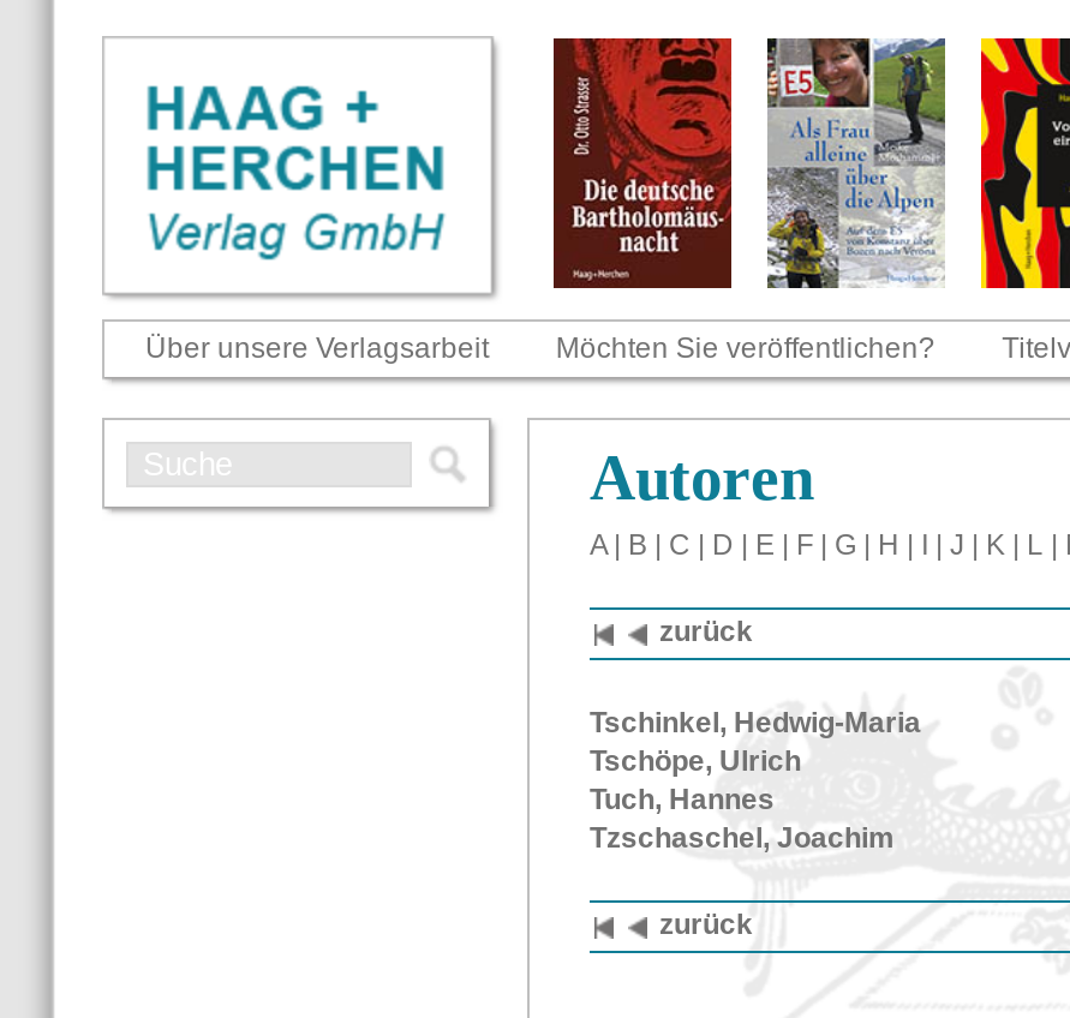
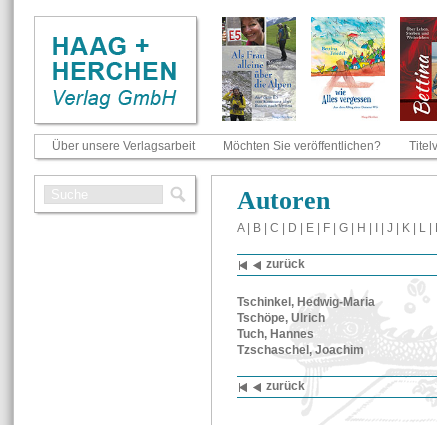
[551,36,734,291] [image] -> [221,16,297,122] [image]
[765,36,948,291] [image] -> [310,16,386,121] [image]
[979,36,1063,291] [image] -> [399,16,434,122] [image]

